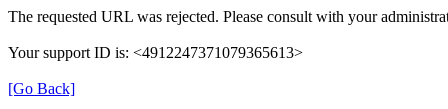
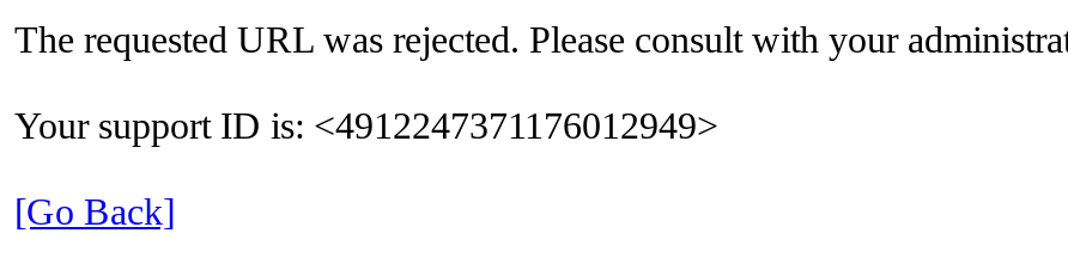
[8,44,303,61] Your support ID is: <4912247371079365613> -> [14,105,718,146] Your support ID is: <4912247371176012949>

